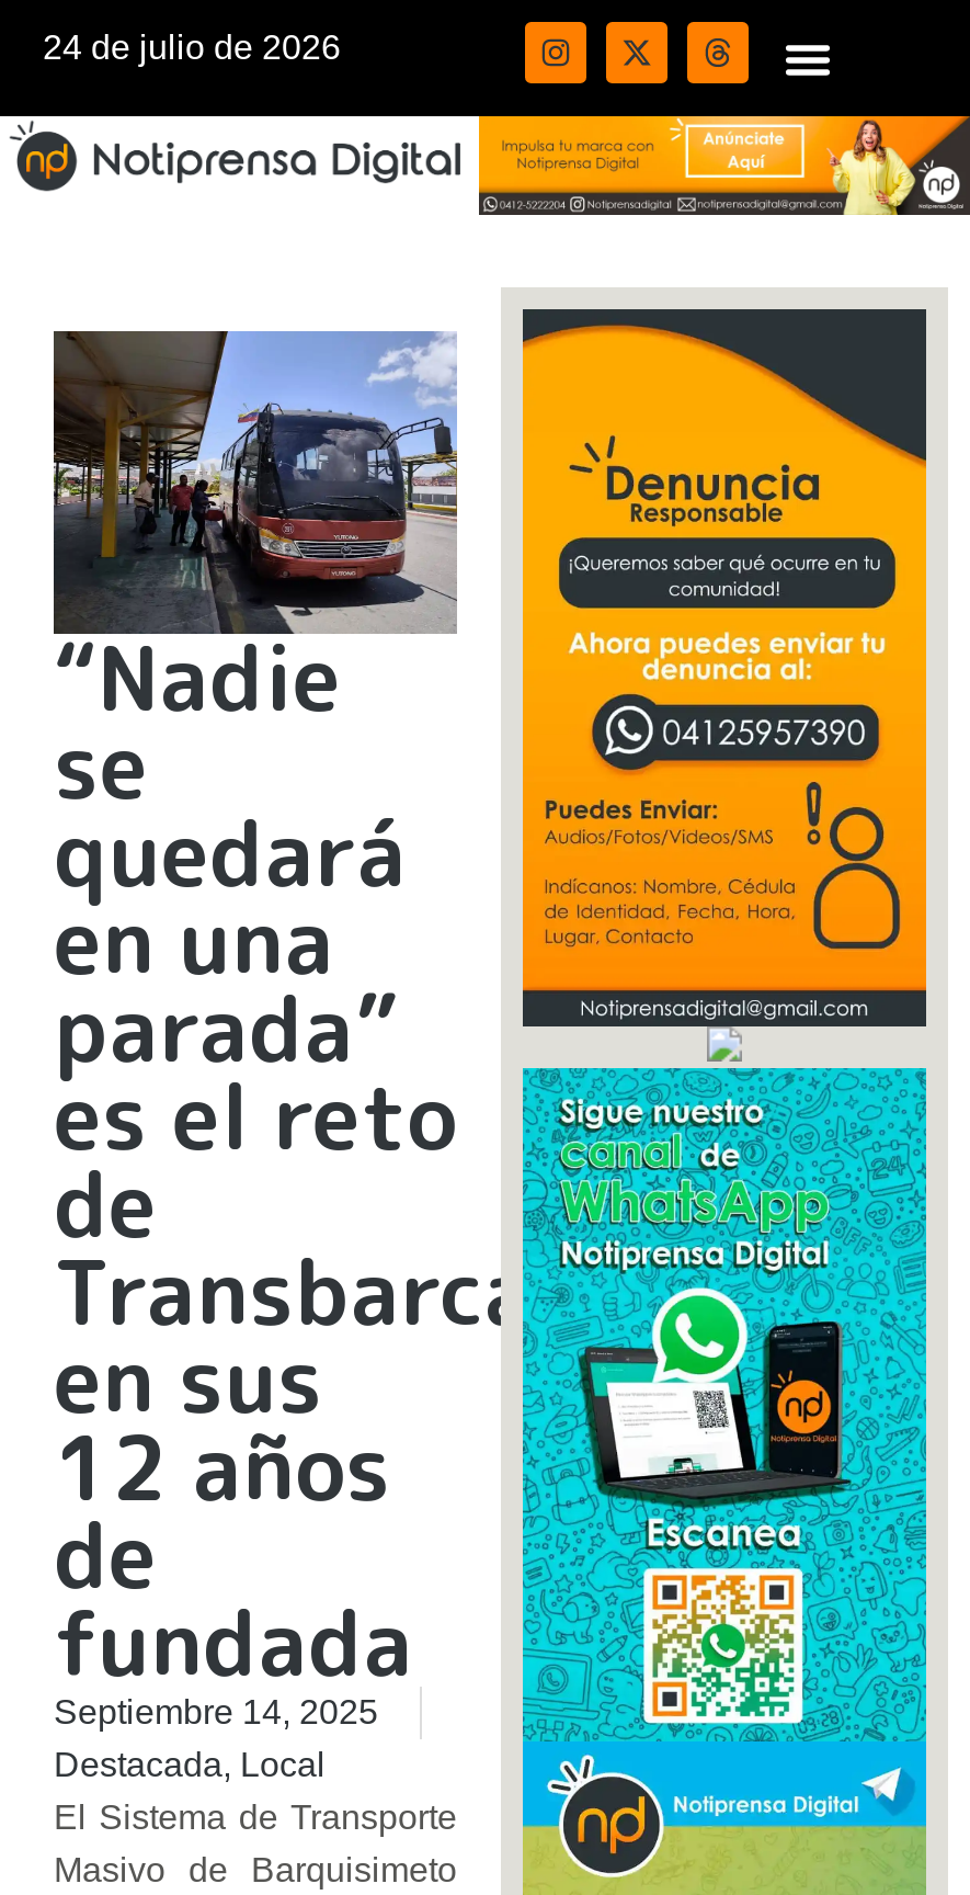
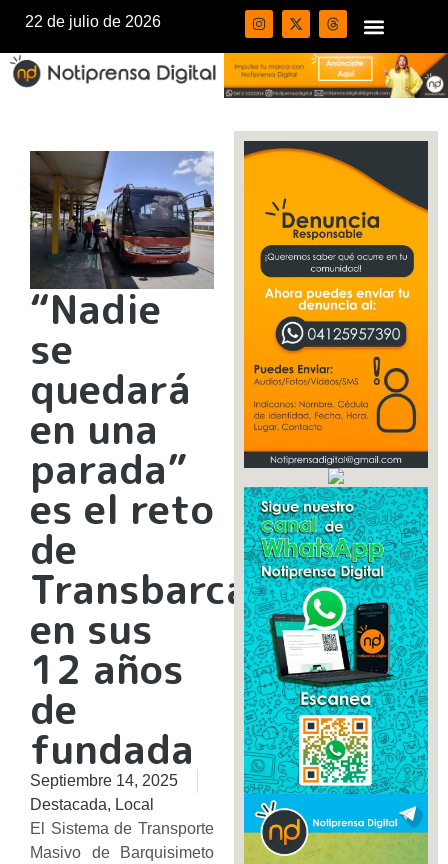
[43,29,341,66] 24 de julio de 2026 -> [25,13,161,30] 22 de julio de 2026

